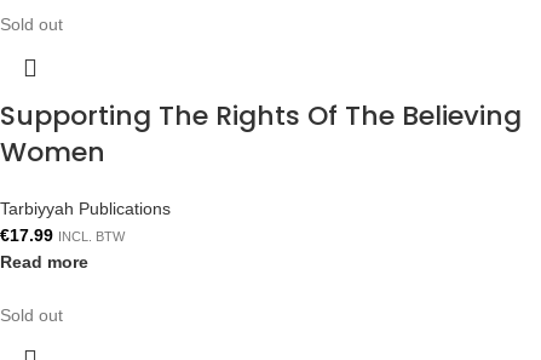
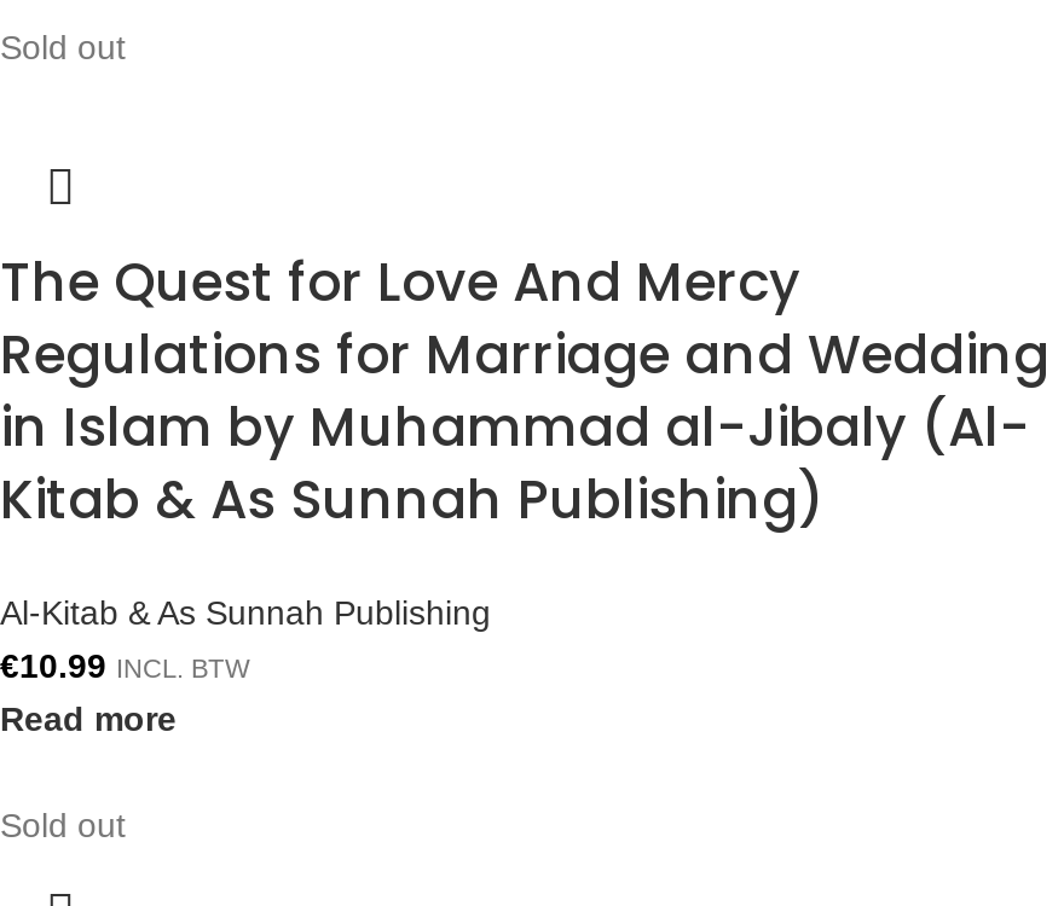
[0,97,522,171] Supporting The Rights Of The Believing | Women -> [0,245,1049,538] The Quest for Love And Mercy | Regulations for Marriage and Wedding | in Islam by Muhammad al-Jibaly (Al- | Kitab & As Sunnah Publishing)
[0,199,171,245] Tarbiyyah Publications | €17.99 INCL. BTW -> [0,593,491,685] Al-Kitab & As Sunnah Publishing | €10.99 INCL. BTW

